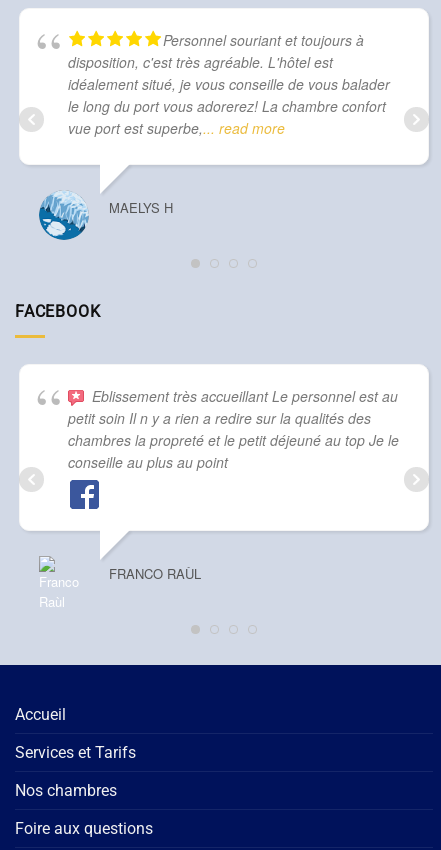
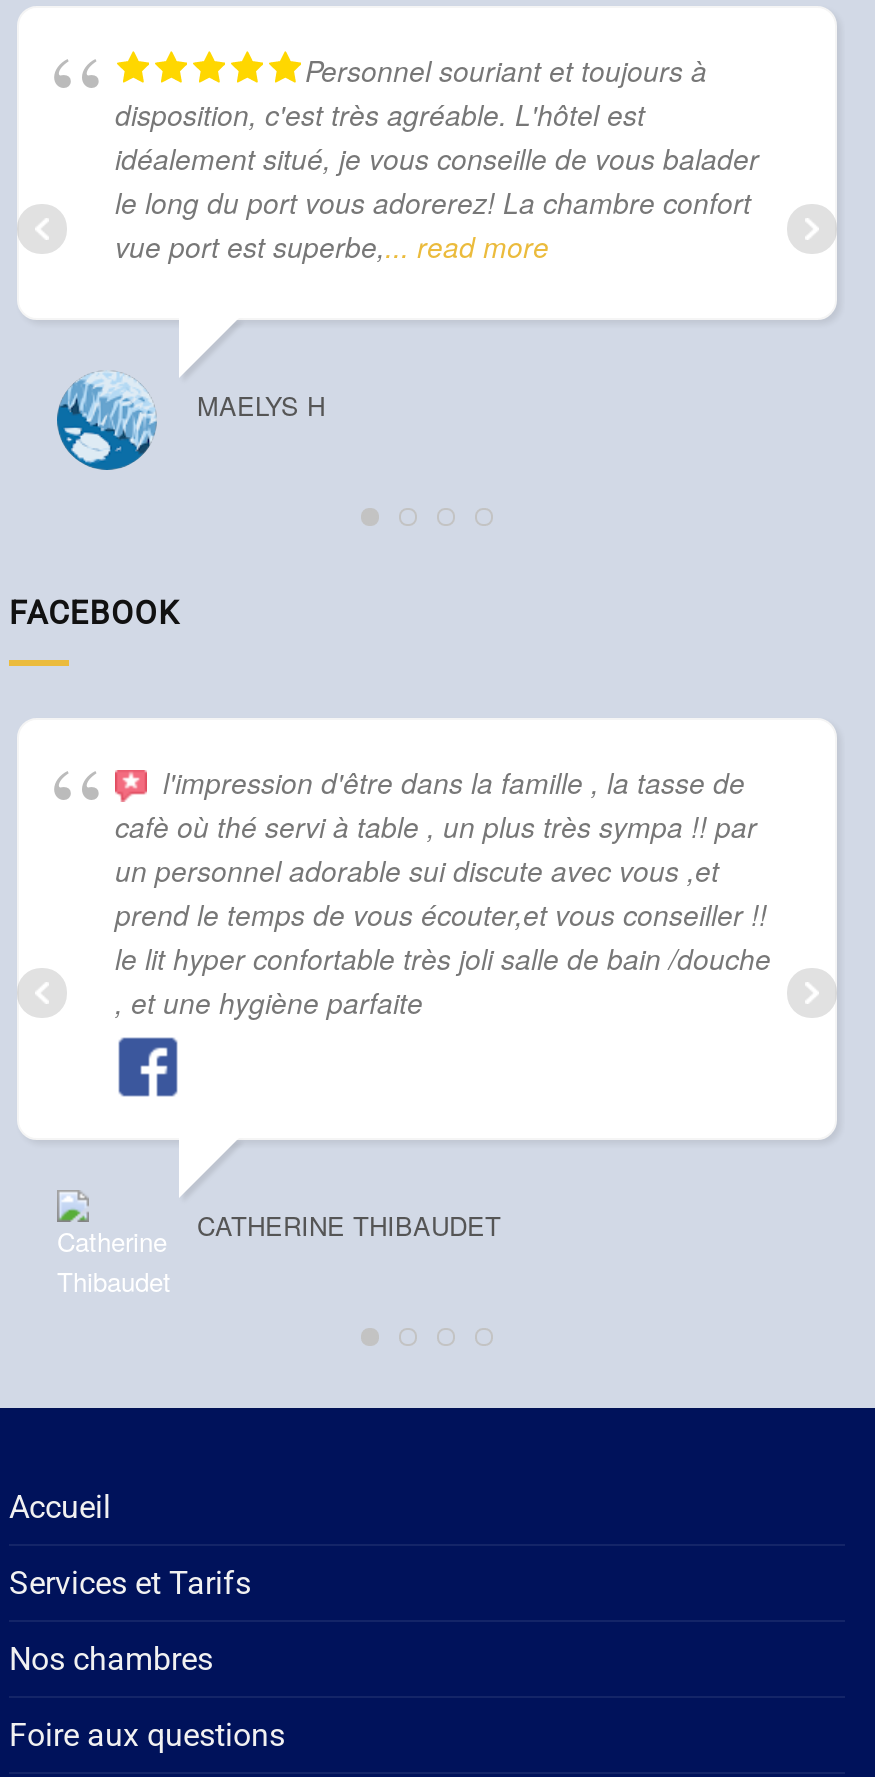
[68,386,399,472] Eblissement très accueillant Le personnel est au | petit soin Il n y a rien a redire sur la qualités des | chambres la propreté et le petit déjeuné au top Je le | conseille au plus au point -> [115,762,771,1022] l'impression d'être dans la famille , la tasse de | cafè où thé servi à table , un plus très sympa !! par | un personnel adorable sui discute avec vous ,et | prend le temps de vous écouter,et vous conseiller !! | le lit hyper confortable très joli salle de bain /douche | , et une hygiène parfaite
[109,564,201,583] FRANCO RAÙL -> [197,1206,501,1244] CATHERINE THIBAUDET

